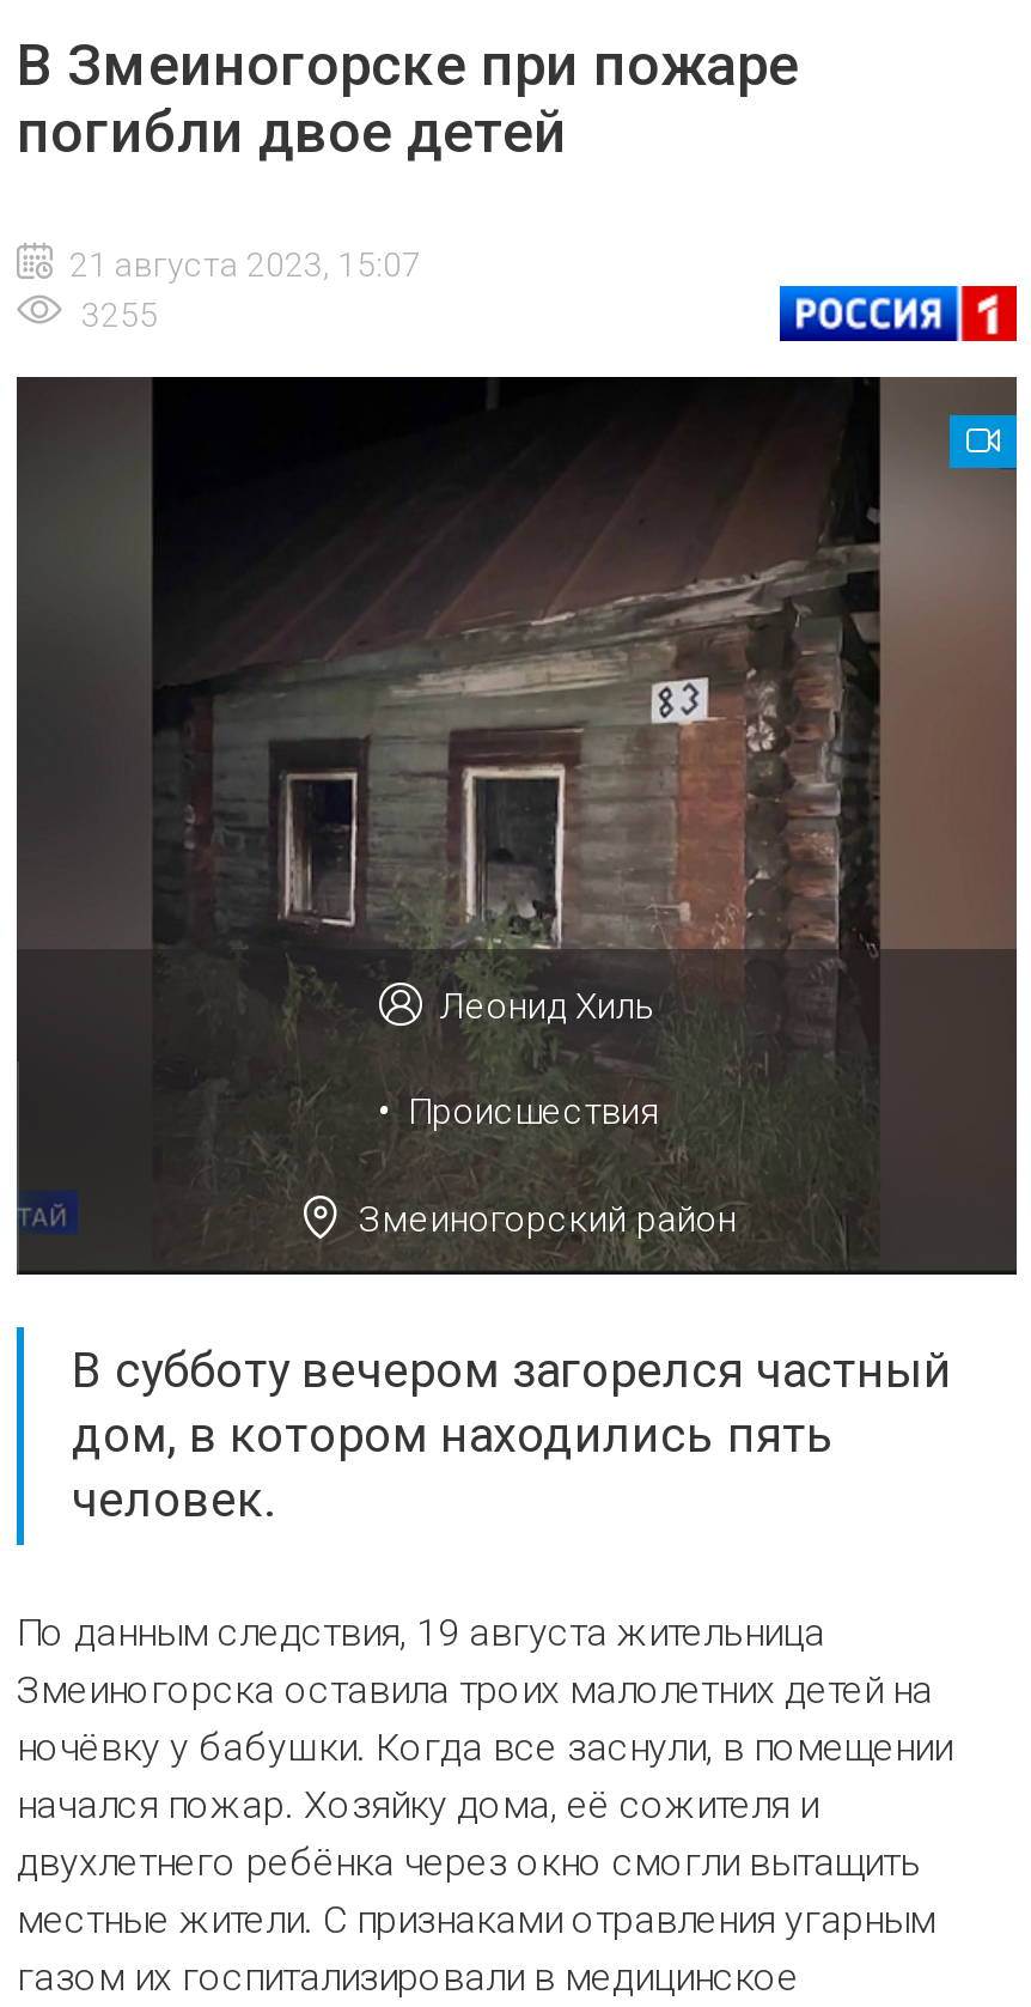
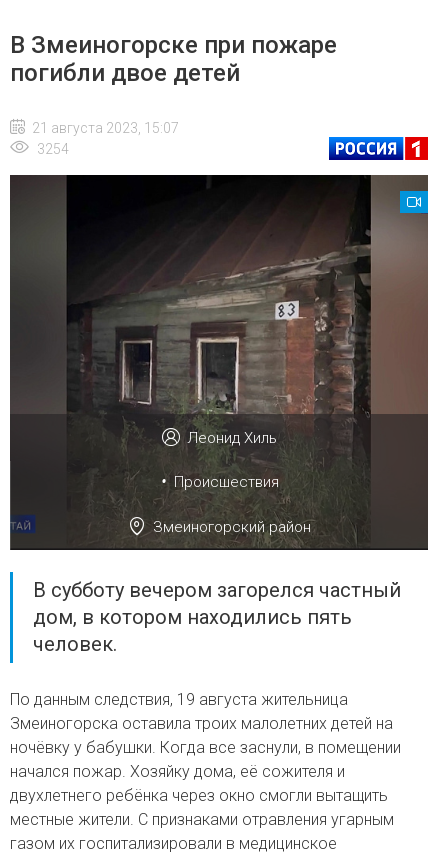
[74,296,158,334] 3255 -> [34,141,69,157] 3254

